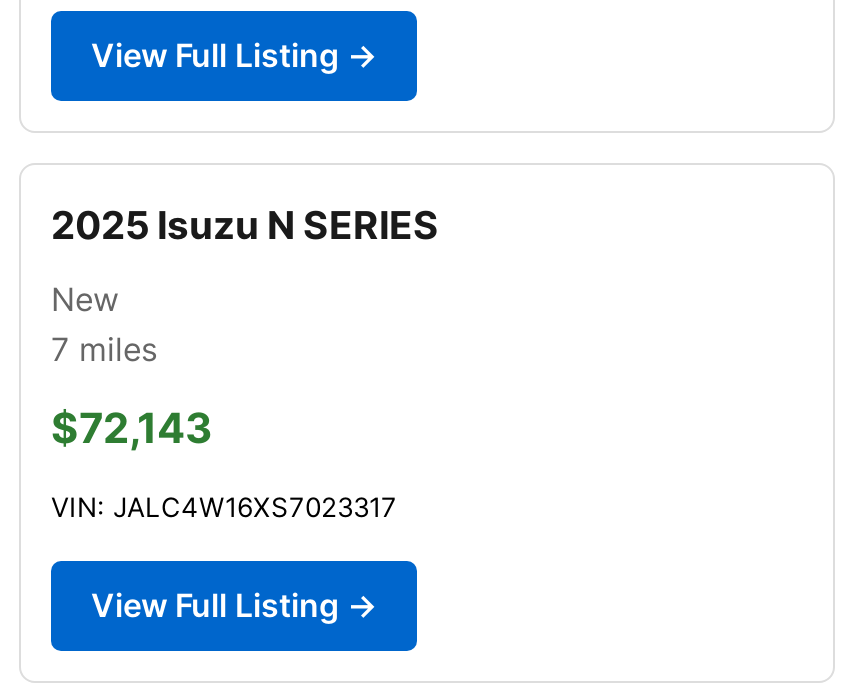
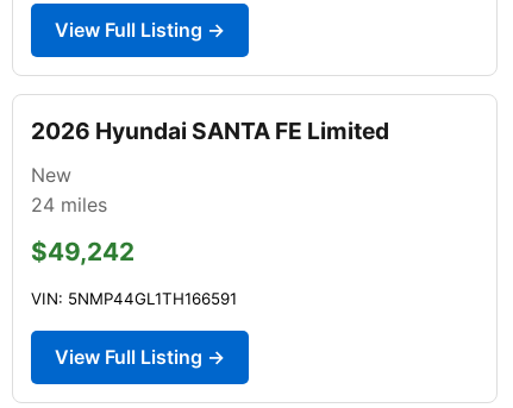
[51,201,439,249] 2025 Isuzu N SERIES -> [31,116,389,145] 2026 Hyundai SANTA FE Limited
[51,329,157,369] 7 miles -> [31,193,107,216] 24 miles
[51,403,213,453] $72,143 -> [31,237,134,266] $49,242
[51,491,397,523] VIN: JALC4W16XS7023317 -> [31,289,237,308] VIN: 5NMP44GL1TH166591

